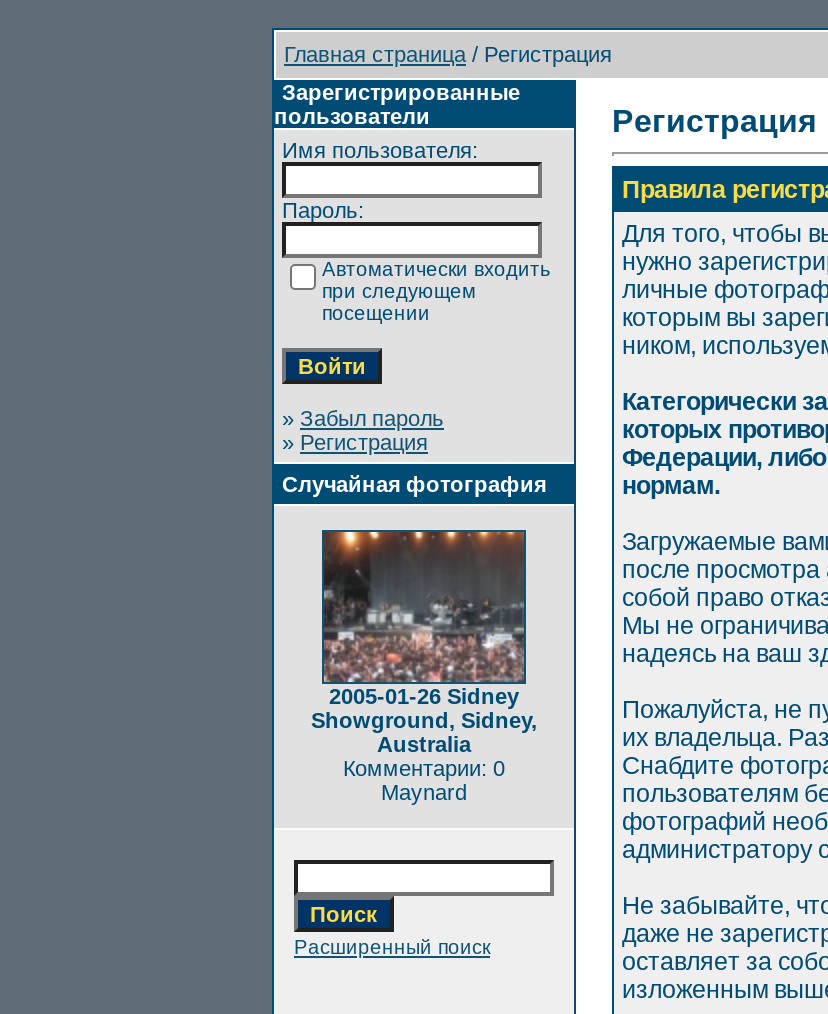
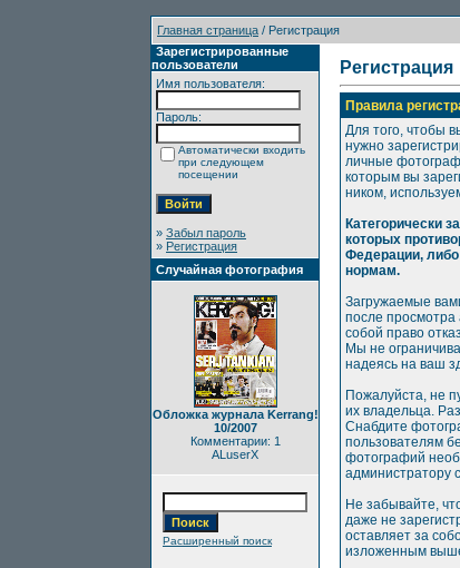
[311,528,537,804] [image] | 2005-01-26 Sidney | Showground, Sidney, | Australia | Комментарии: 0 | Maynard -> [152,295,318,461] [image] | Обложка журнала Kerrang! | 10/2007 | Комментарии: 1 | ALuserX

